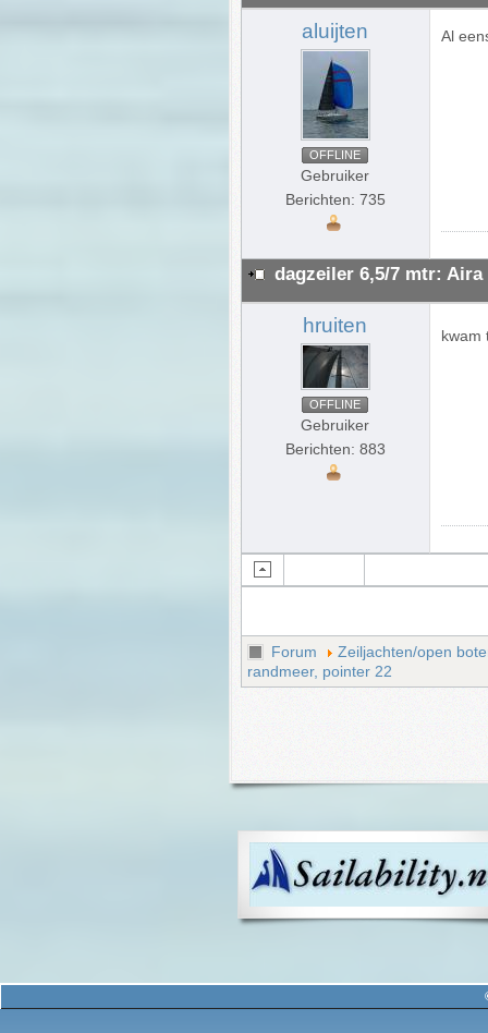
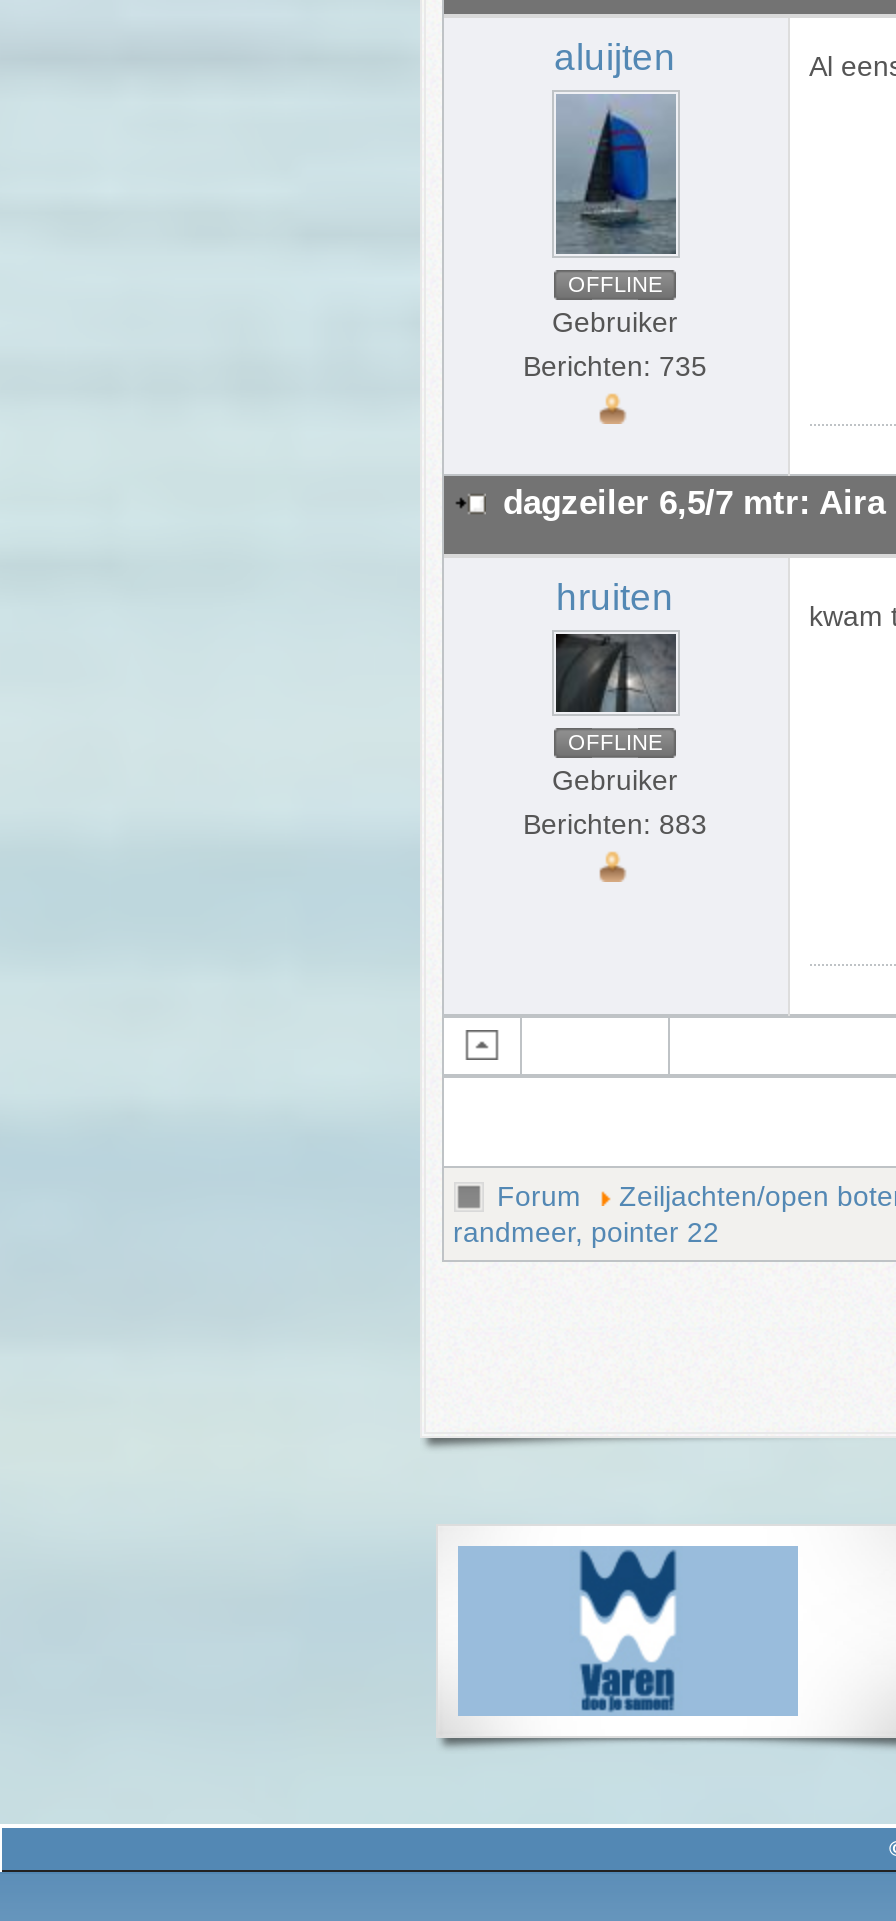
[239,842,485,940] [image] -> [438,1546,890,1748] [image]

